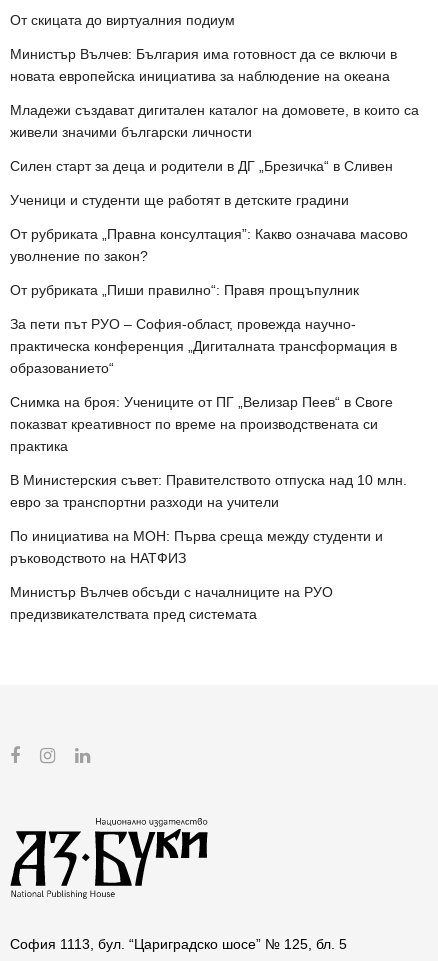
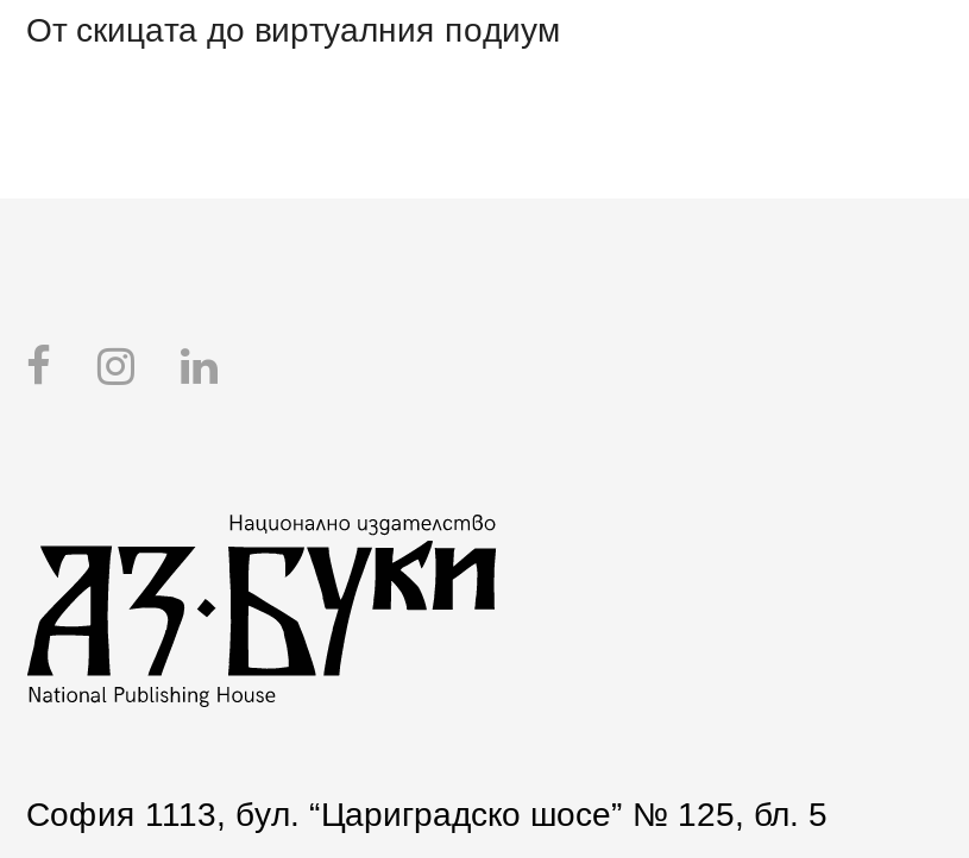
[10,46,419,622] Министър Вълчев: България има готовност да се включи в | новата европейска инициатива за наблюдение на океана | Младежи създават дигитален каталог на домовете, в които са | живели значими български личности | Силен старт за деца и родители в ДГ „Брезичка“ в Сливен | Ученици и студенти ще работят в детските градини | От рубриката „Правна консултация”: Какво означава масово | уволнение по закон? | От рубриката „Пиши правилно“: Правя прощъпулник | За пети път РУО – София-област, провежда научно- | практическа конференция „Дигиталната трансформация в | образованието“ | Снимка на броя: Учениците от ПГ „Велизар Пеев“ в Своге | показват креативност по време на производствената си | практика | В Министерския съвет: Правителството отпуска над 10 млн. | евро за транспортни разходи на учители | По инициатива на МОН: Първа среща между студенти и | ръководството на НАТФИЗ | Министър Вълчев обсъди с началниците на РУО | предизвикателствата пред системата -> none

